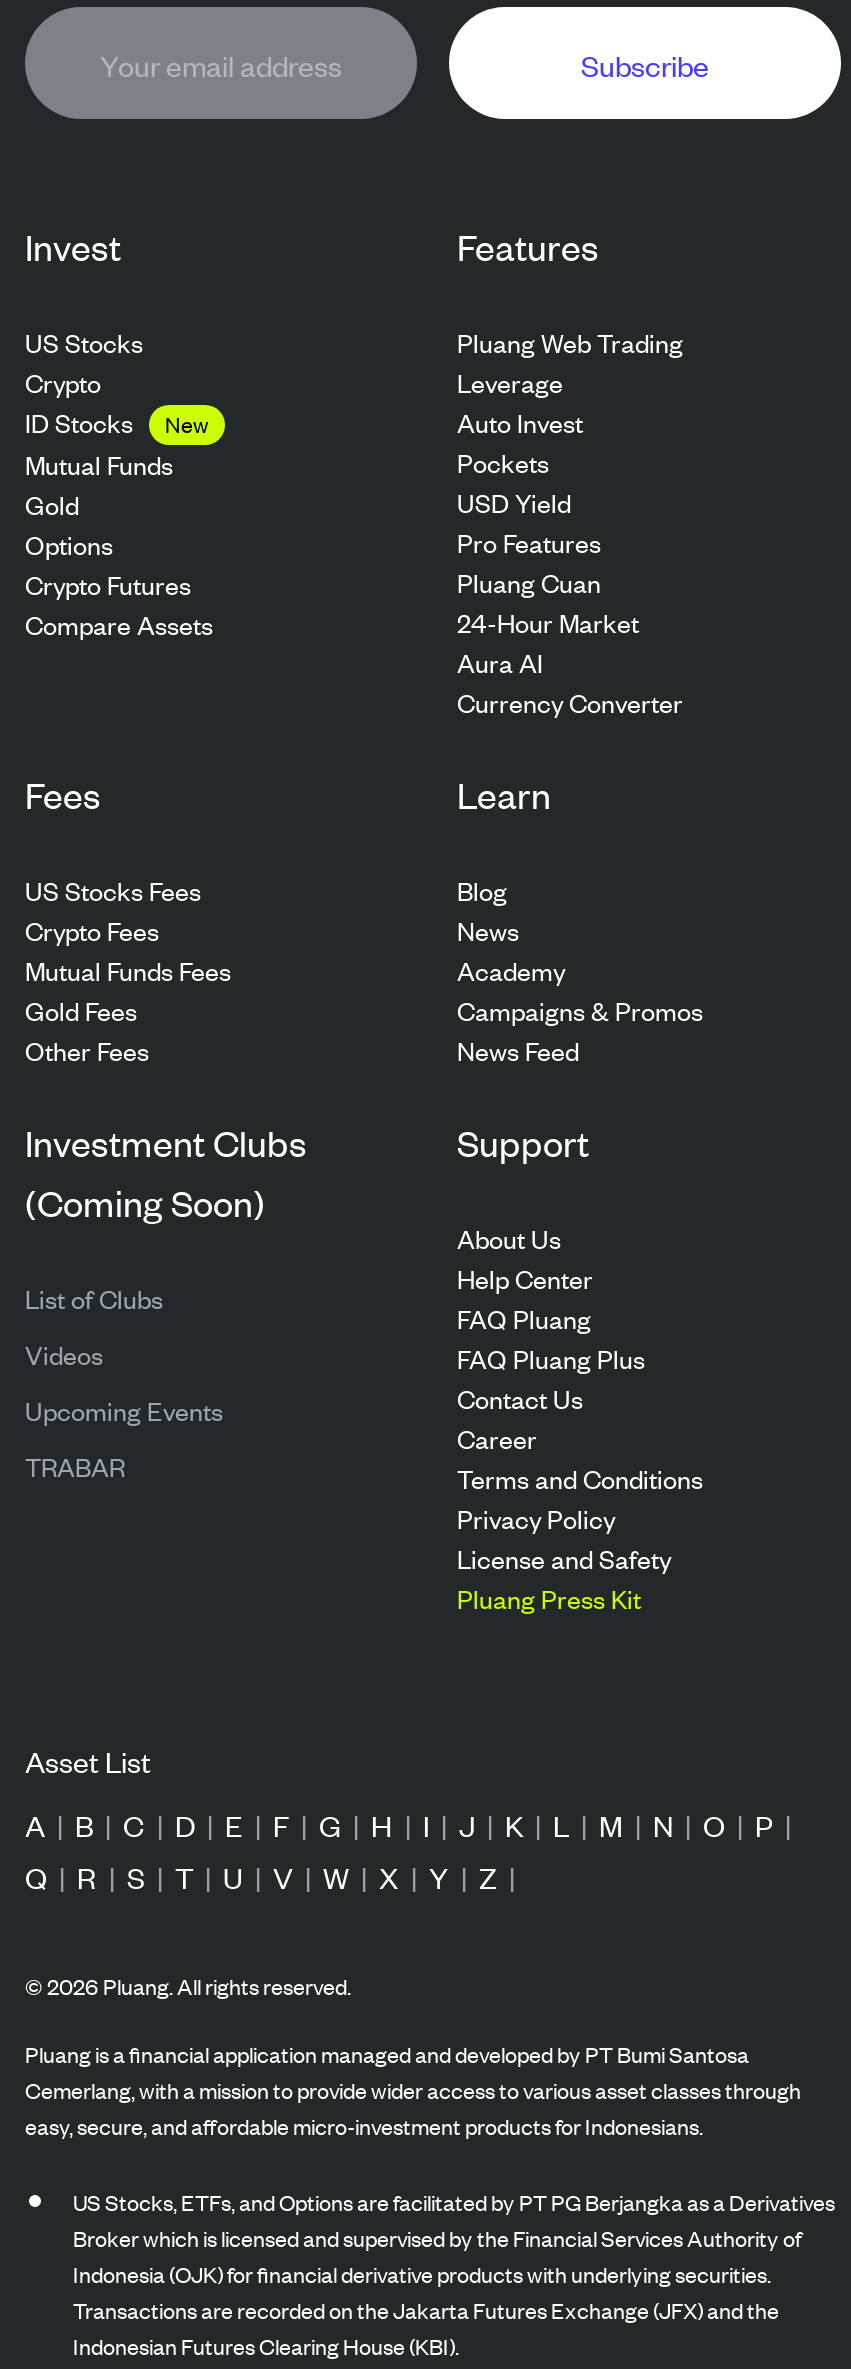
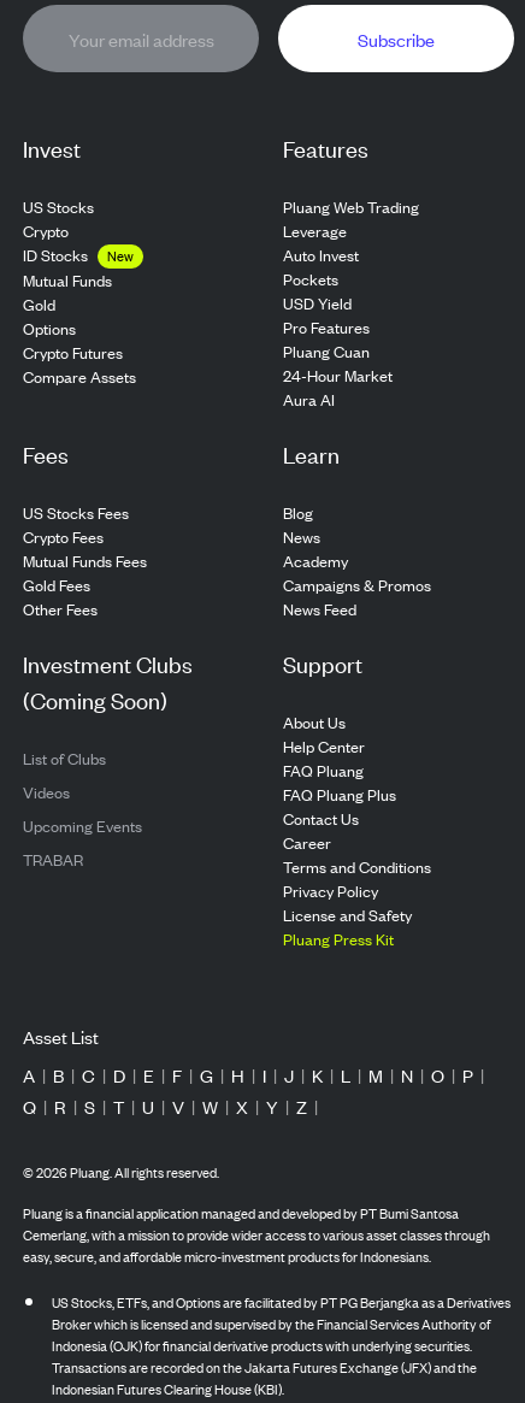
[457,683,683,721] Currency Converter -> none

